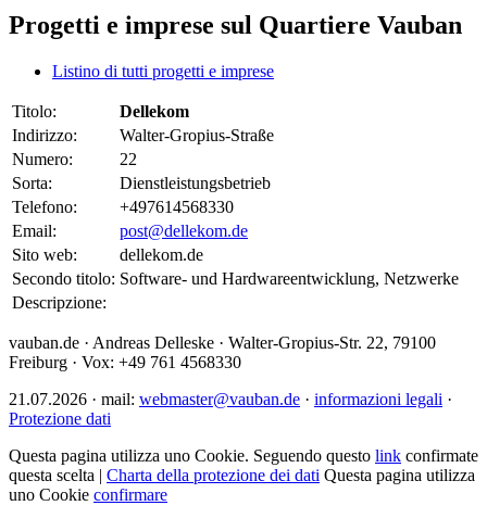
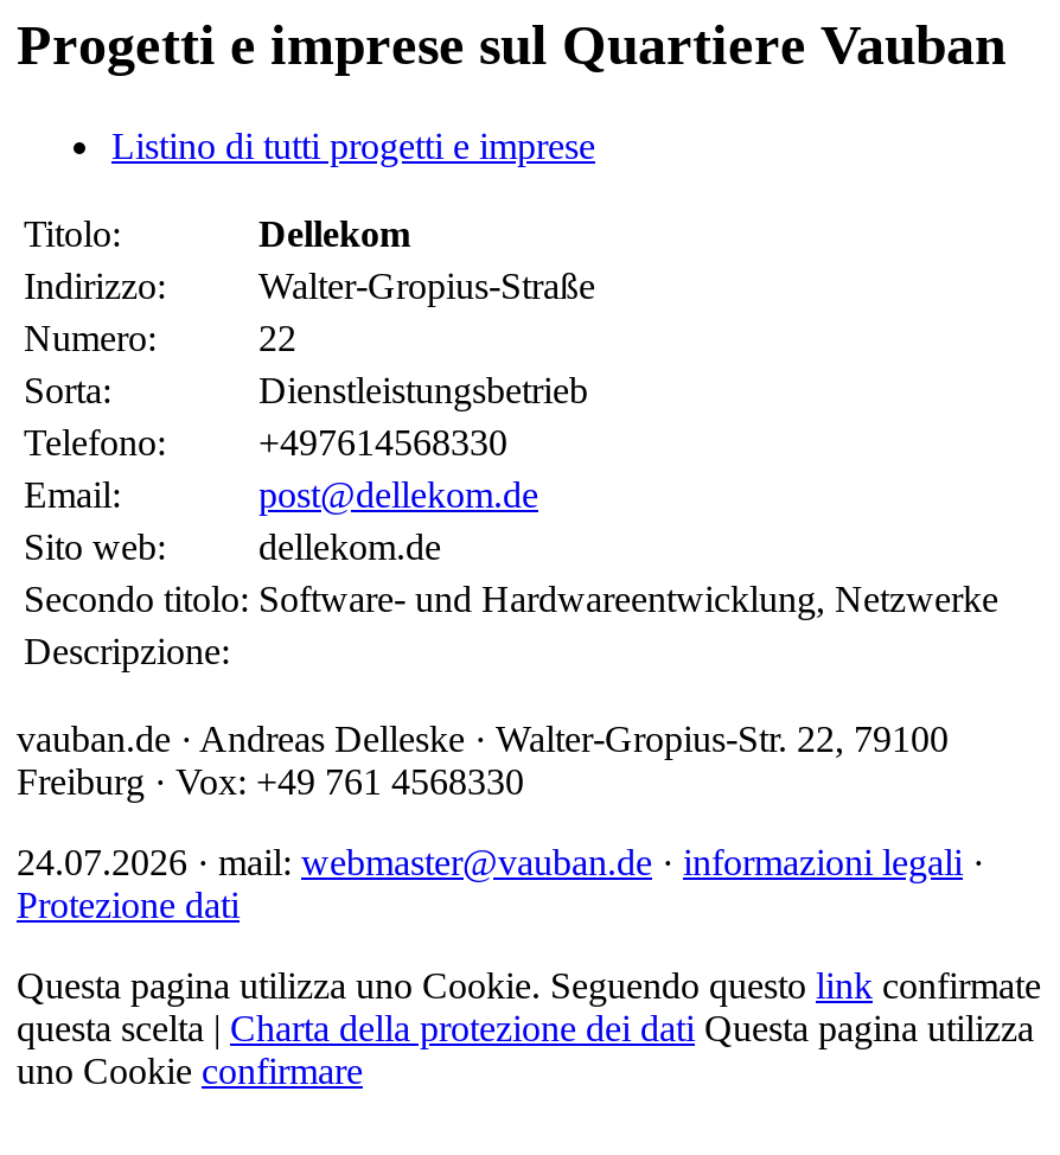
[9,390,452,408] 21.07.2026 · mail: webmaster@vauban.de · informazioni legali · -> [17,841,984,882] 24.07.2026 · mail: webmaster@vauban.de · informazioni legali ·

